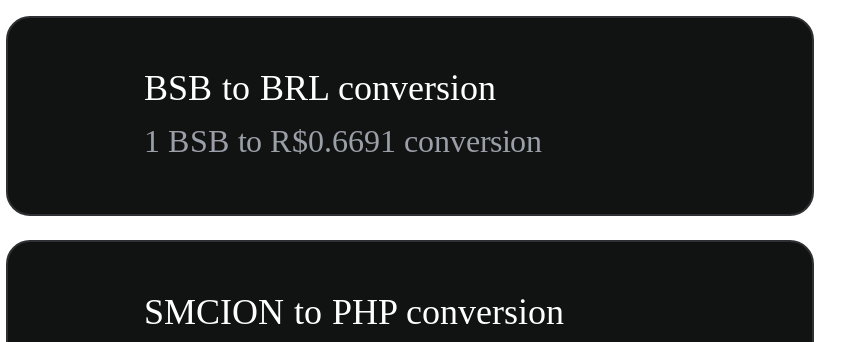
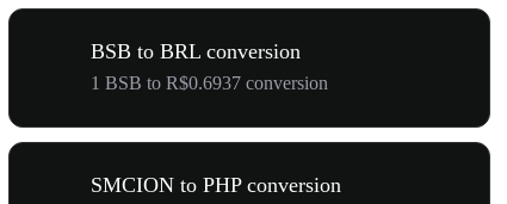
[144,124,542,158] 1 BSB to R$0.6691 conversion -> [91,73,328,93] 1 BSB to R$0.6937 conversion

